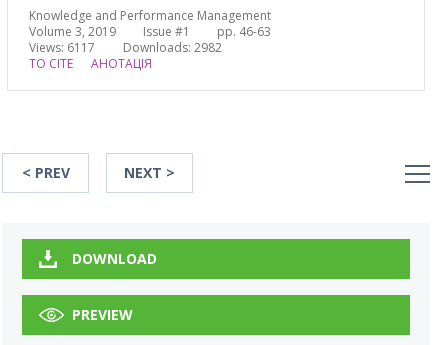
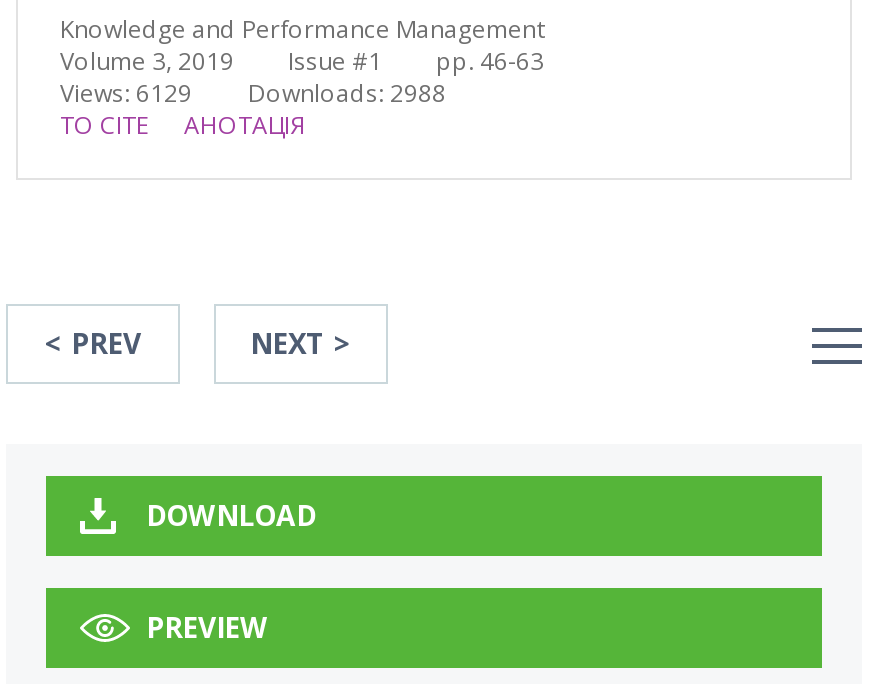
[29,38,95,55] Views: 6117 -> [60,75,192,109] Views: 6129
[123,38,222,55] Downloads: 2982 -> [248,75,446,109] Downloads: 2988

